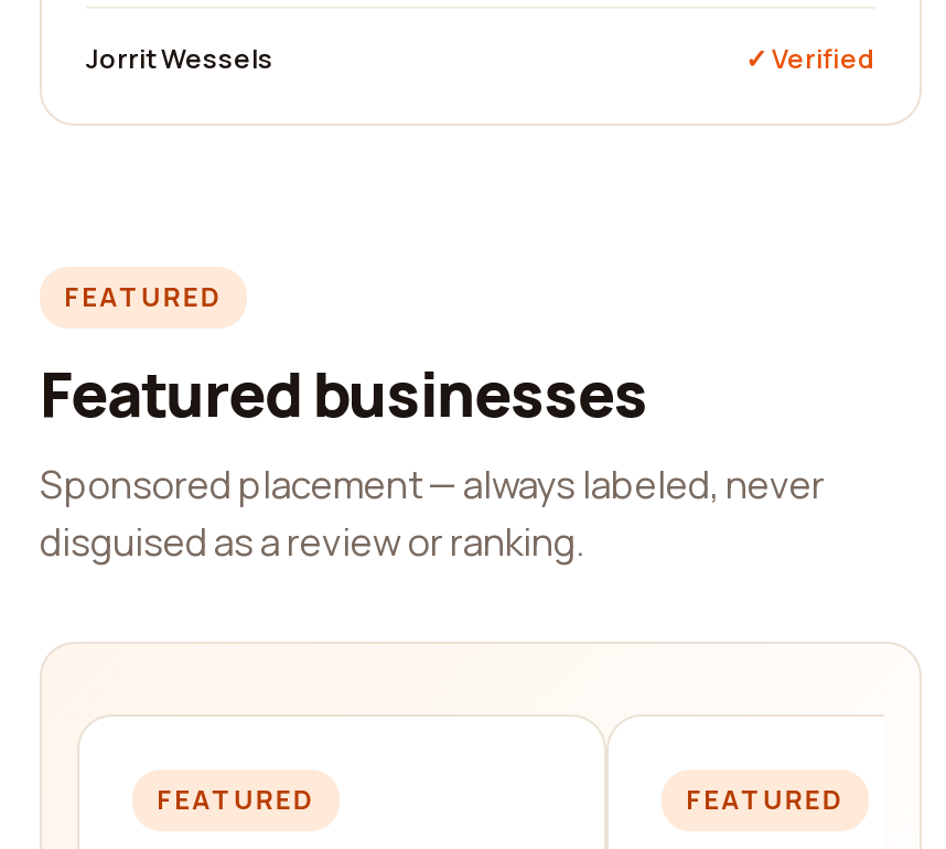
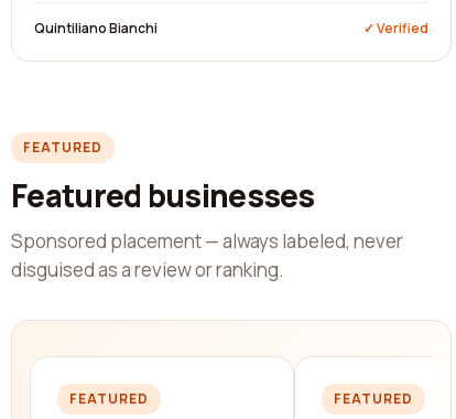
[86,40,273,77] Jorrit Wessels -> [34,19,158,37] Quintiliano Bianchi

